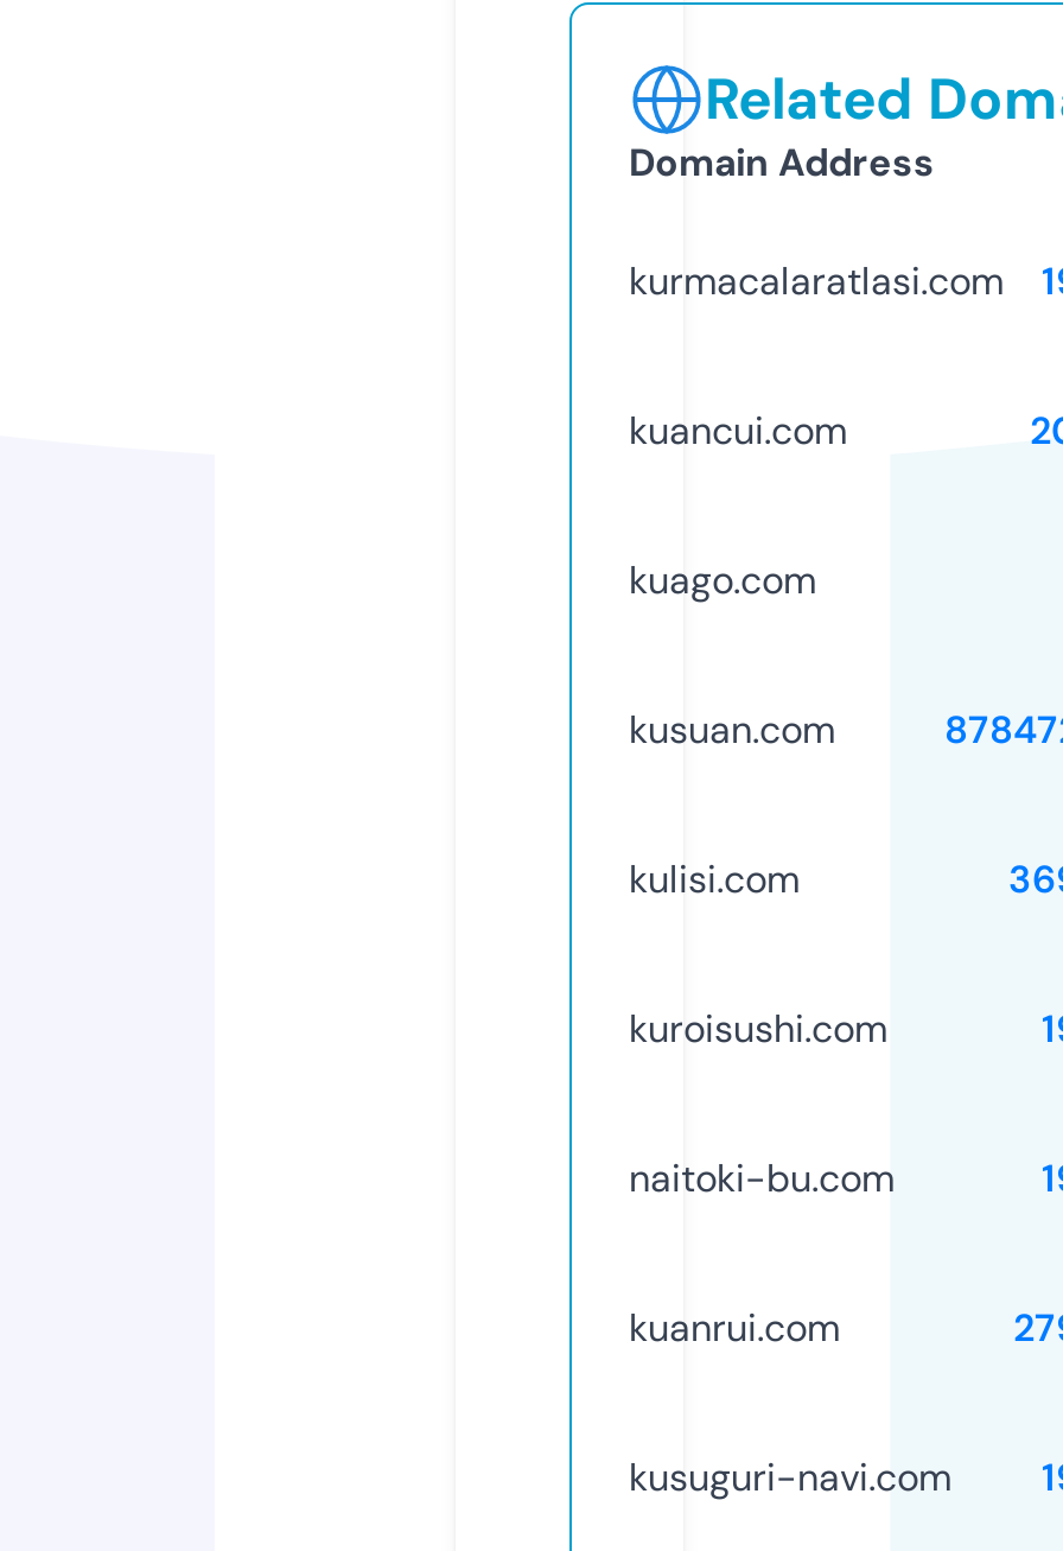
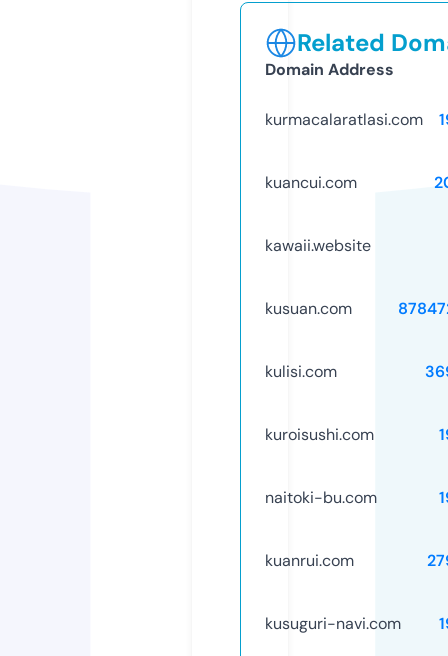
[629,555,816,605] kuago.com -> [265,235,371,256] kawaii.website

